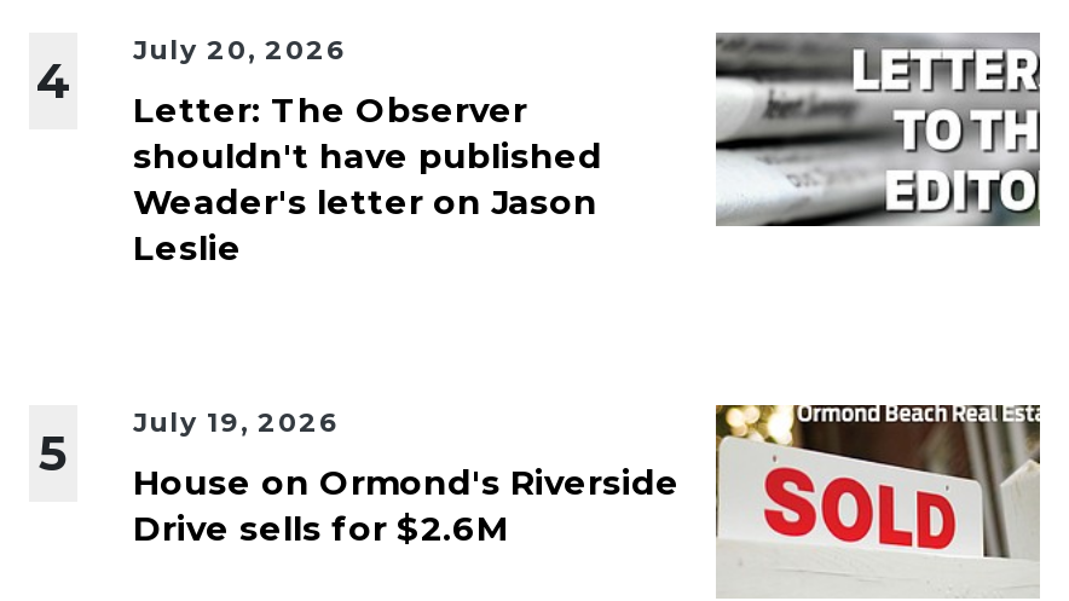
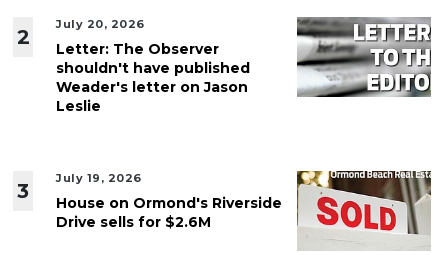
[36,51,527,131] 4 Letter: The Observer -> [16,25,219,58] 2 Letter: The Observer
[39,424,680,504] 5 House on Ormond's Riverside -> [17,179,282,212] 3 House on Ormond's Riverside

